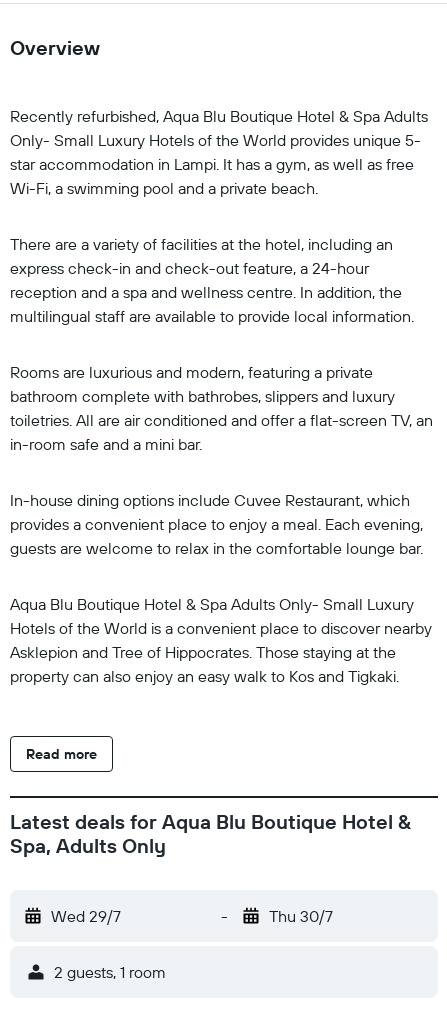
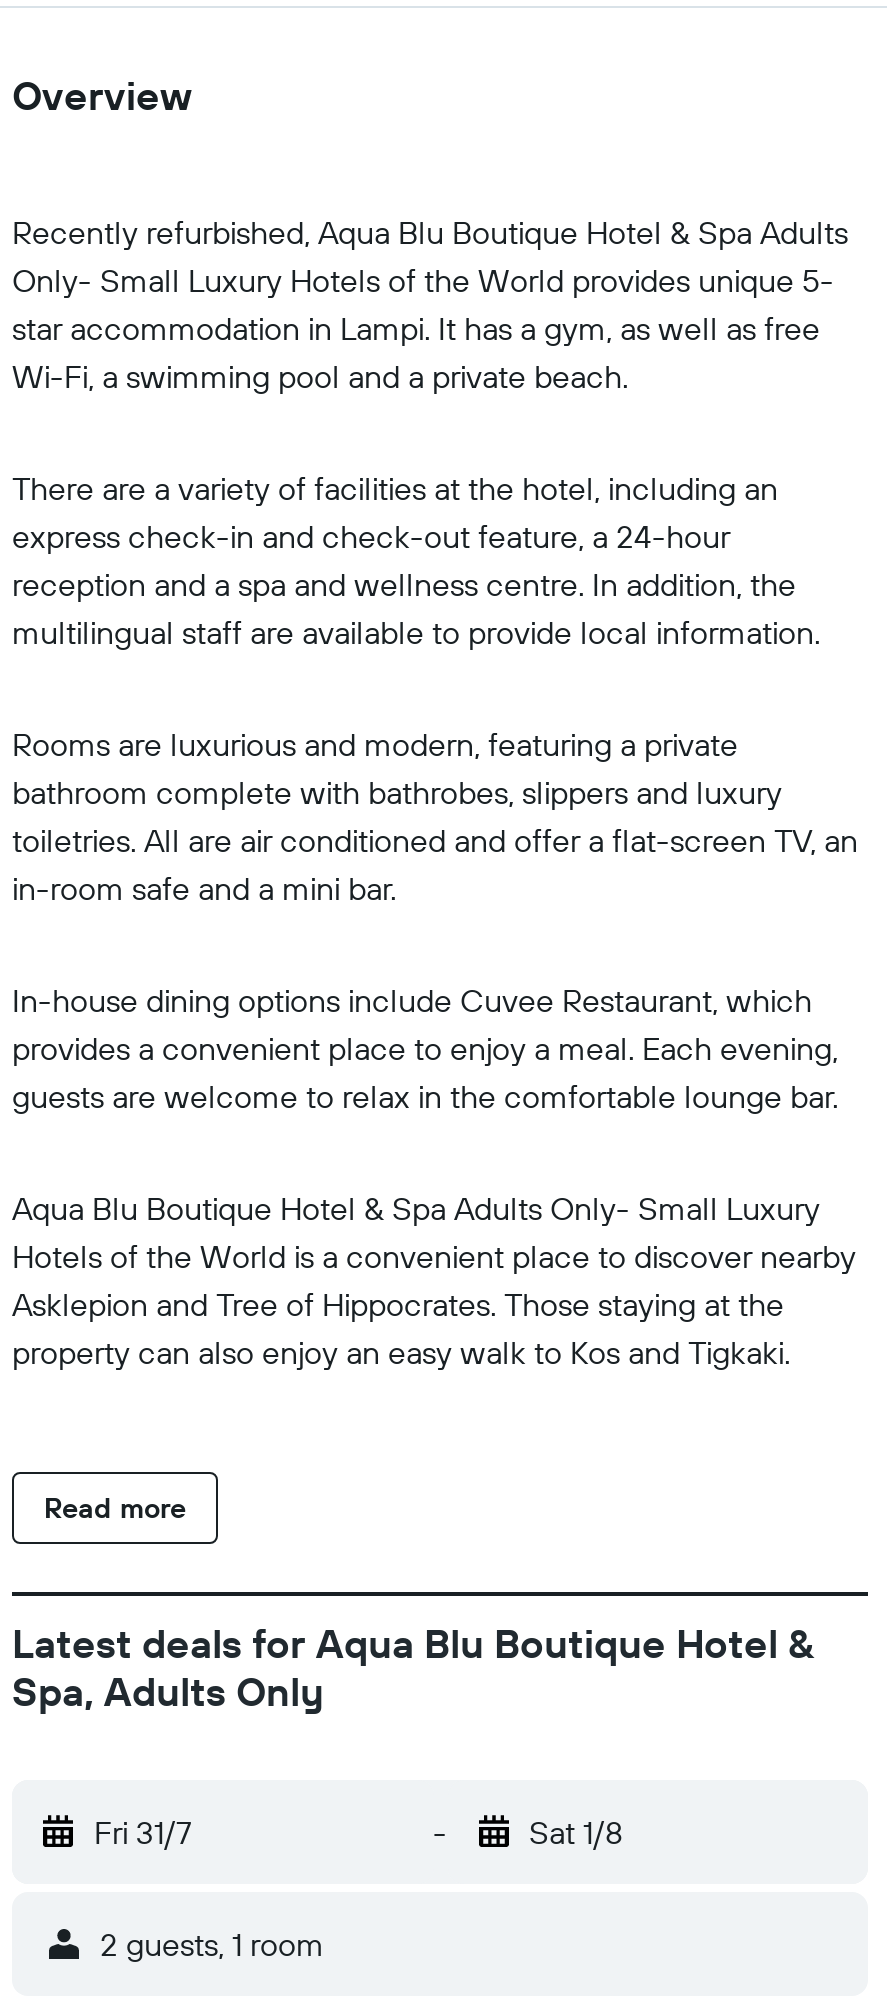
[51,906,121,926] Wed 29/7 -> [94,1812,192,1852] Fri 31/7
[268,906,332,926] Thu 30/7 -> [529,1812,623,1852] Sat 1/8

